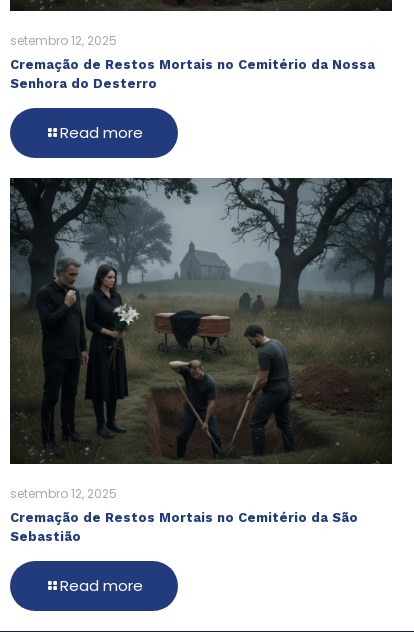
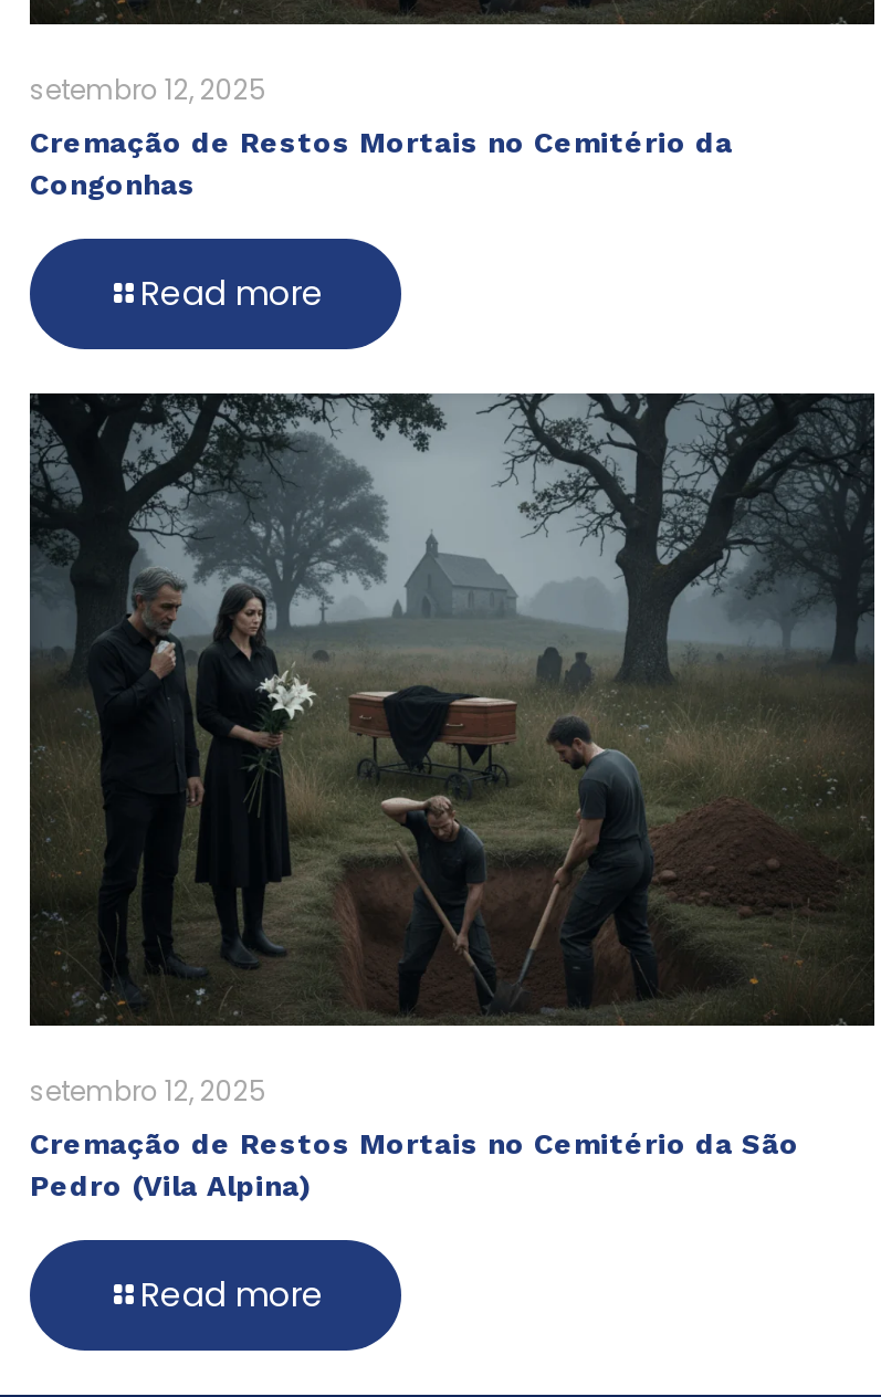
[10,56,375,90] Cremação de Restos Mortais no Cemitério da Nossa | Senhora do Desterro -> [30,125,733,200] Cremação de Restos Mortais no Cemitério da | Congonhas
[10,529,81,544] Sebastião -> [30,1169,311,1202] Pedro (Vila Alpina)

